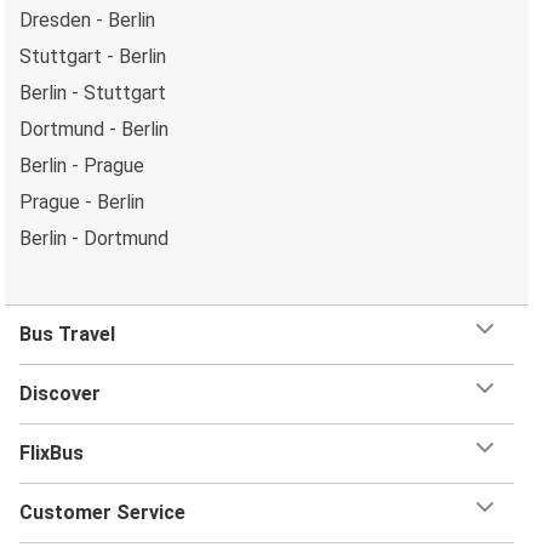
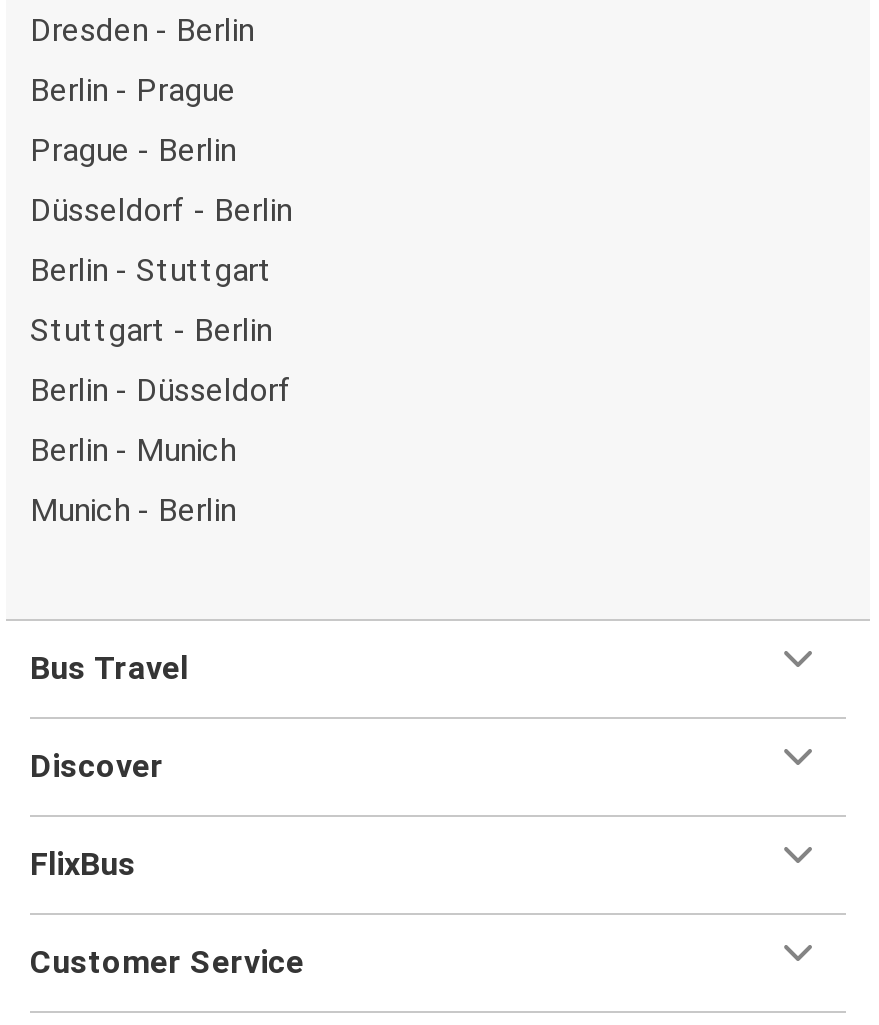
moved [19,44,166,104] -> [30,250,272,348]: Stuttgart - Berlin | Berlin - Stuttgart
[19,117,168,140] Dortmund - Berlin -> none
moved [19,153,144,213] -> [30,70,236,168]: Berlin - Prague | Prague - Berlin
[19,226,168,249] Berlin - Dortmund -> [30,190,292,528] Düsseldorf - Berlin | Berlin - Düsseldorf | Berlin - Munich | Munich - Berlin

